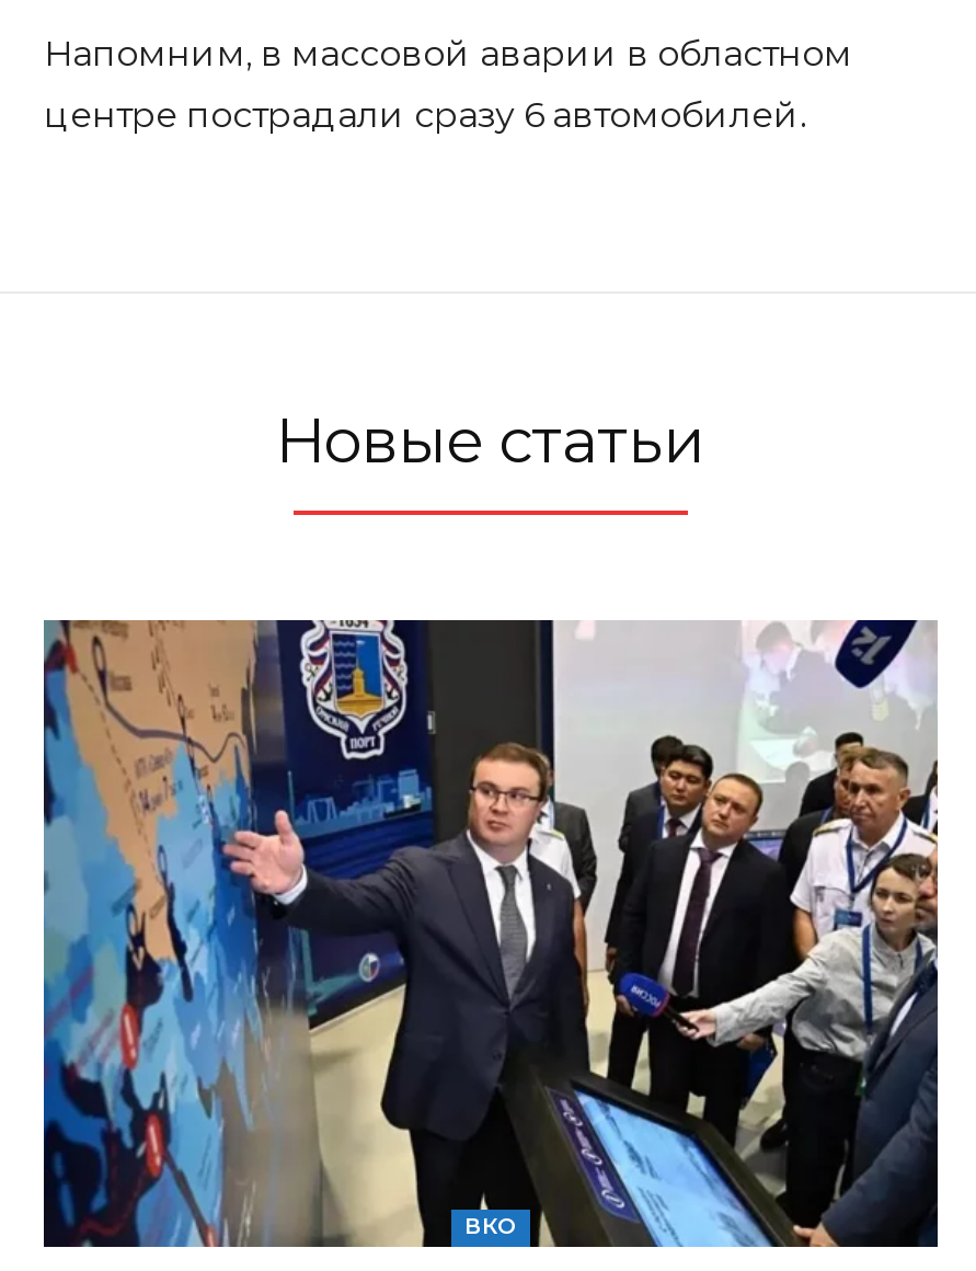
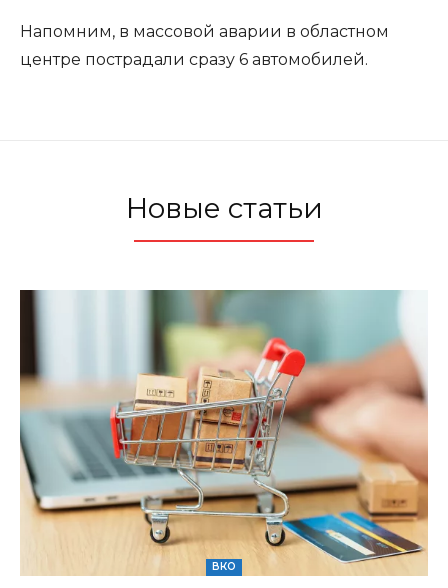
[42,618,940,1249] [image] -> [19,289,429,577] [image]

